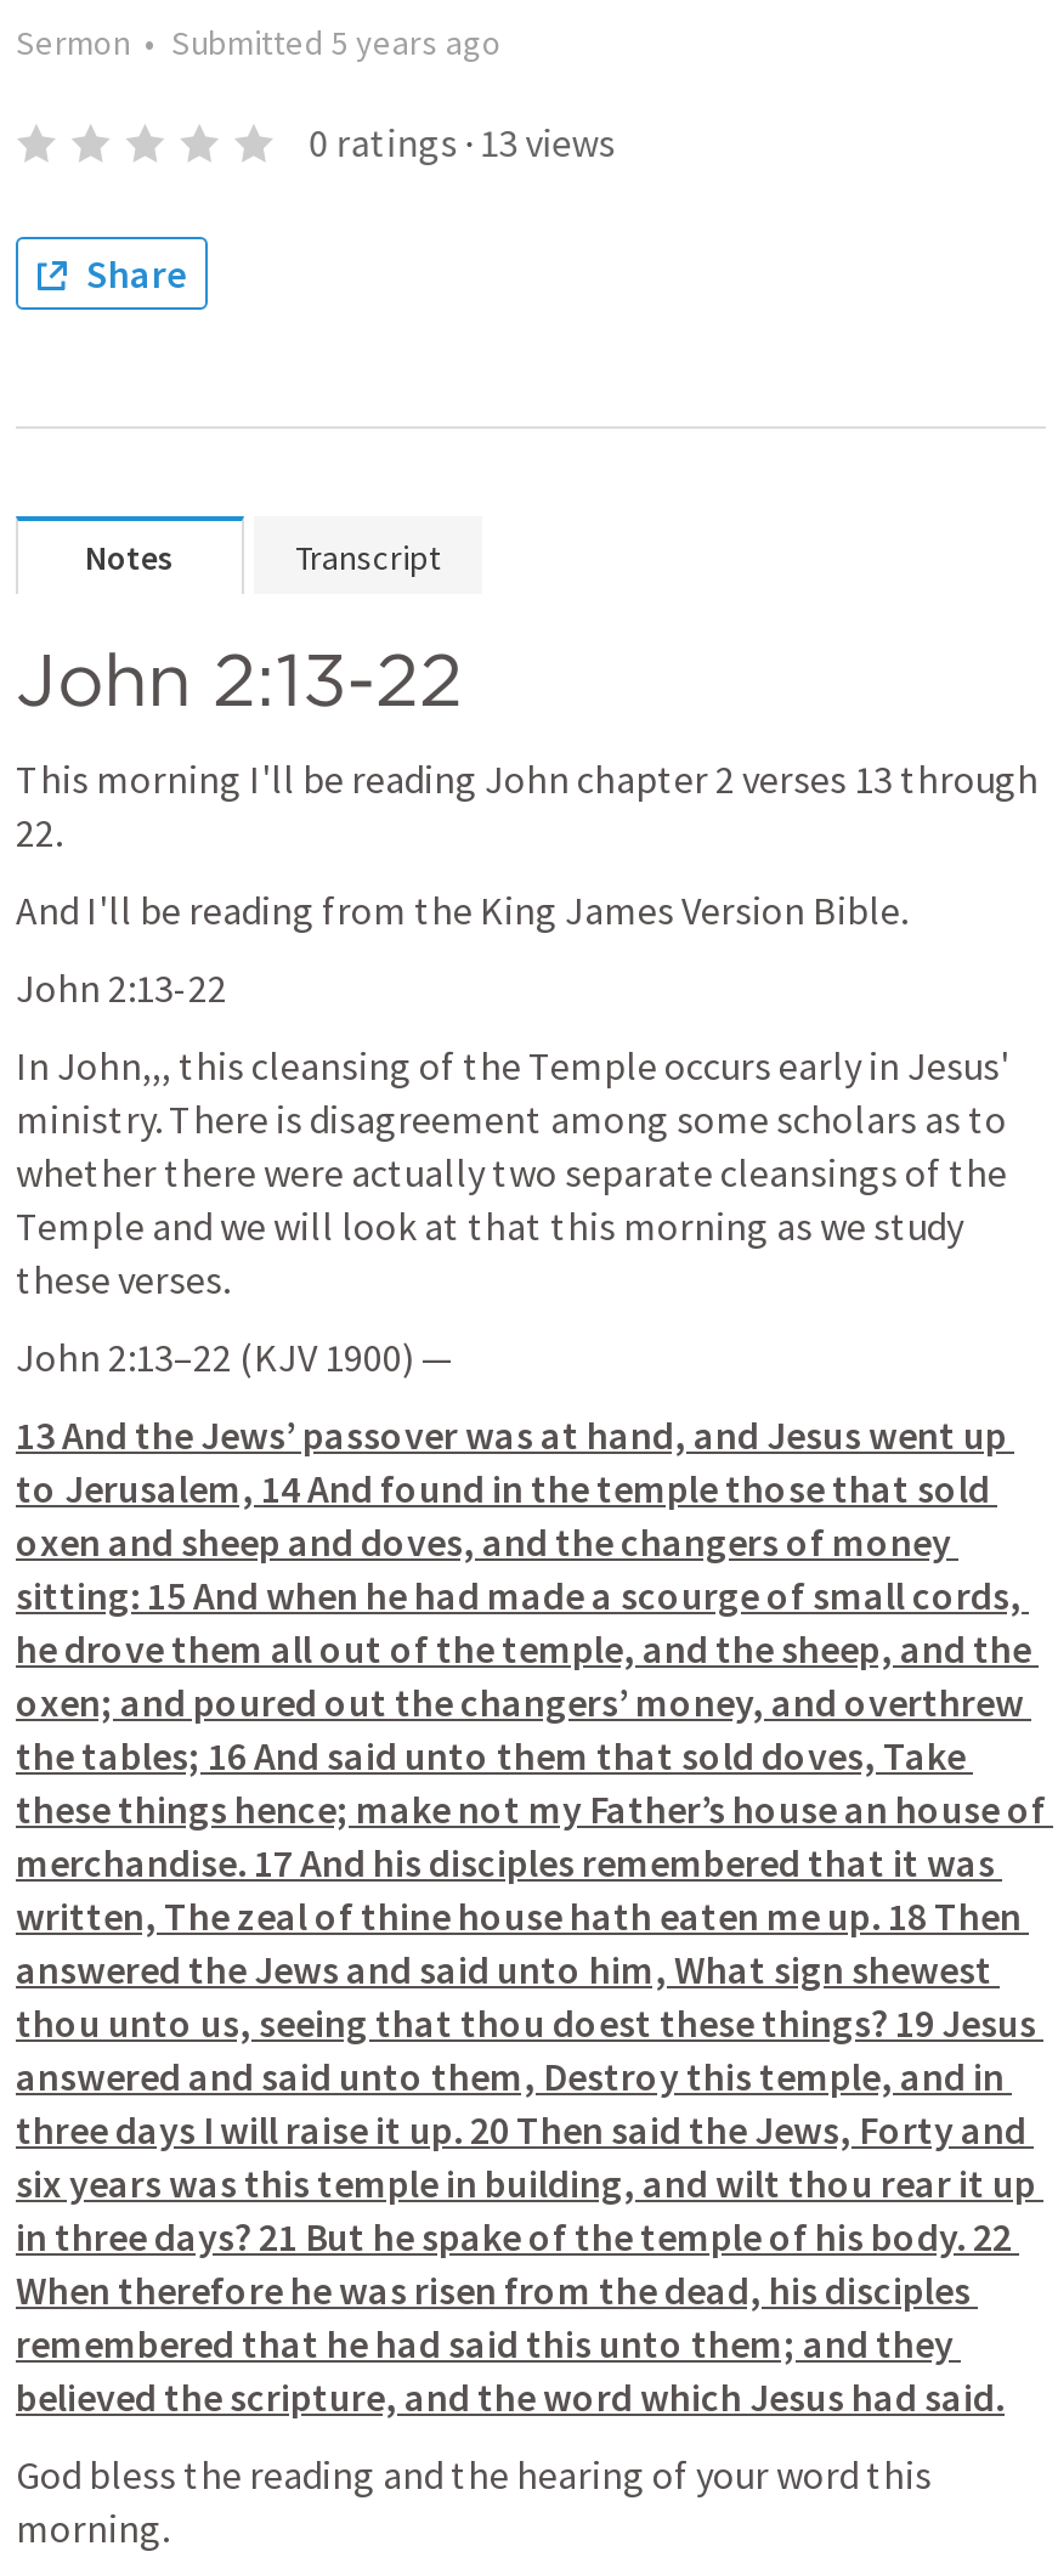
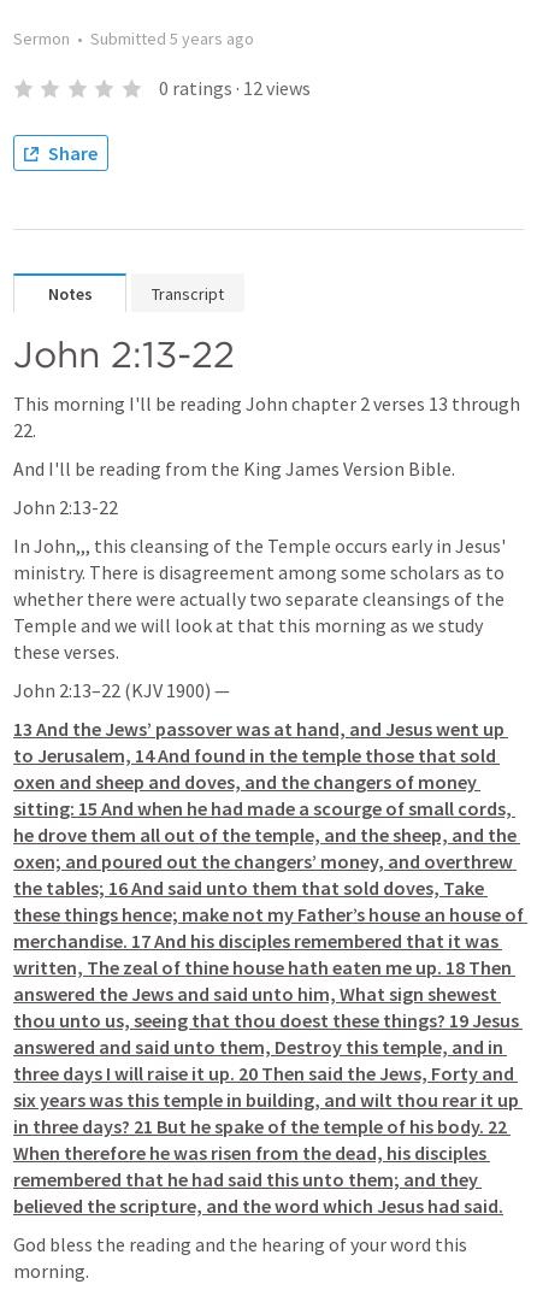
[309,118,615,166] 0 ratings · 13 views -> [159,76,310,100] 0 ratings · 12 views

